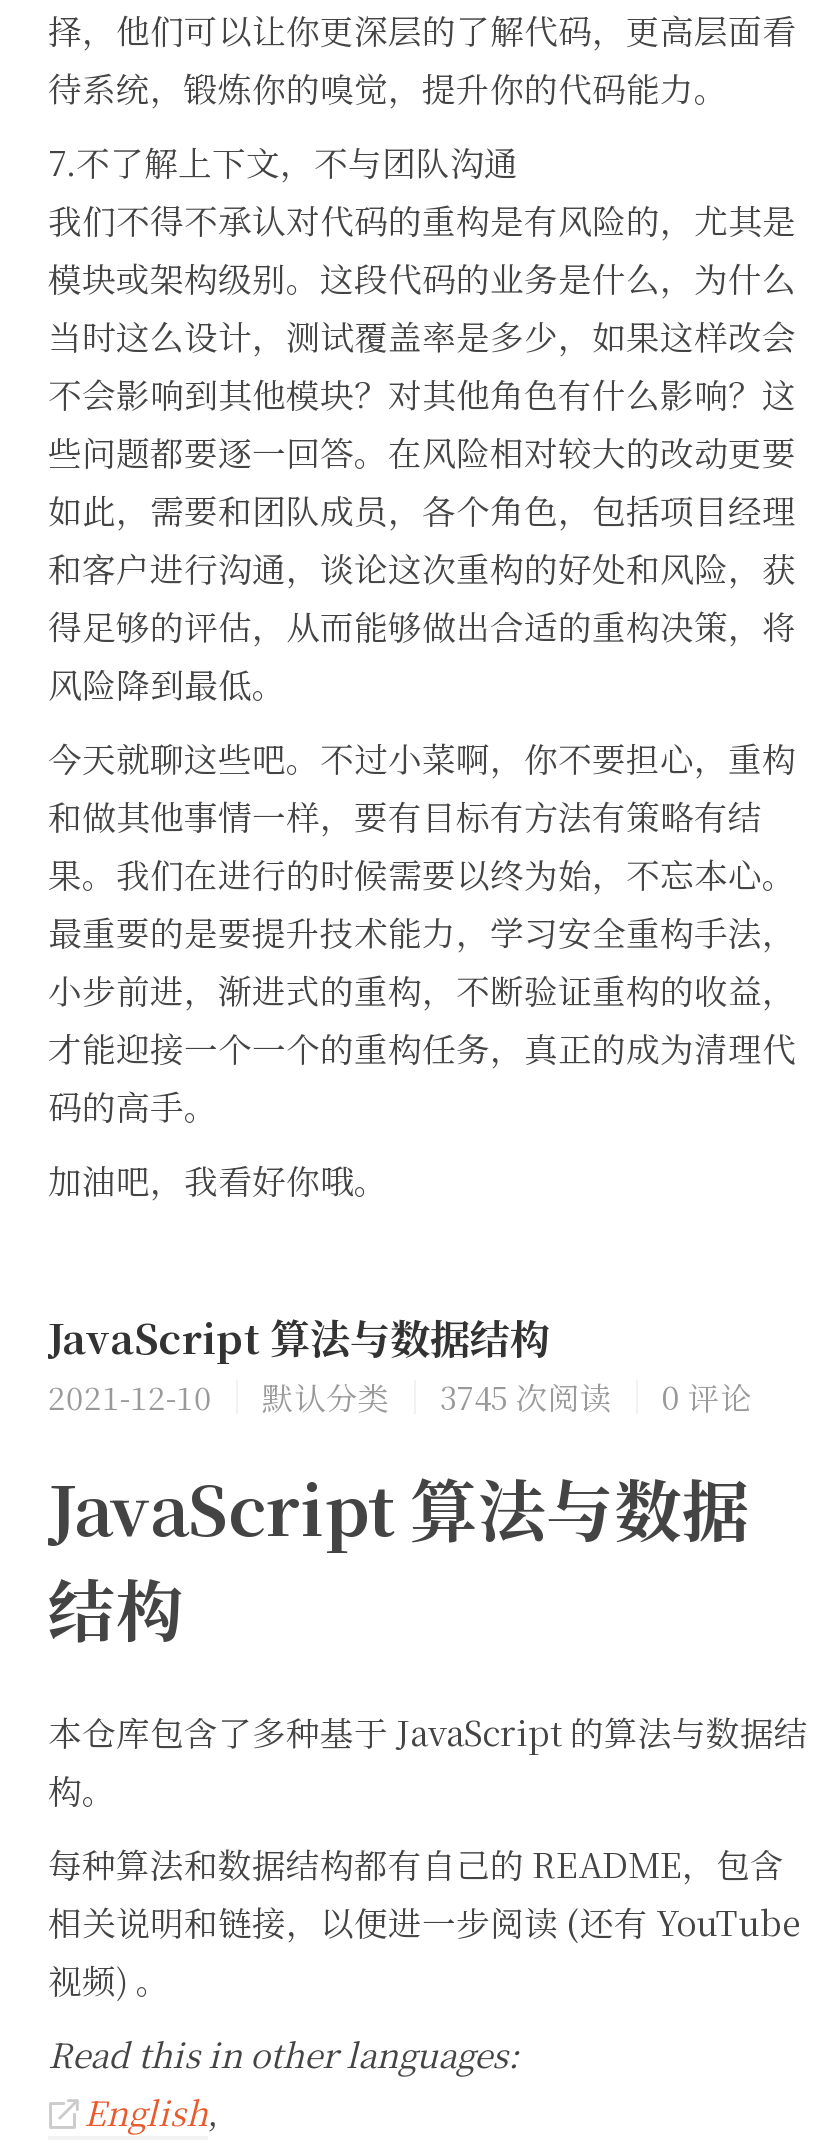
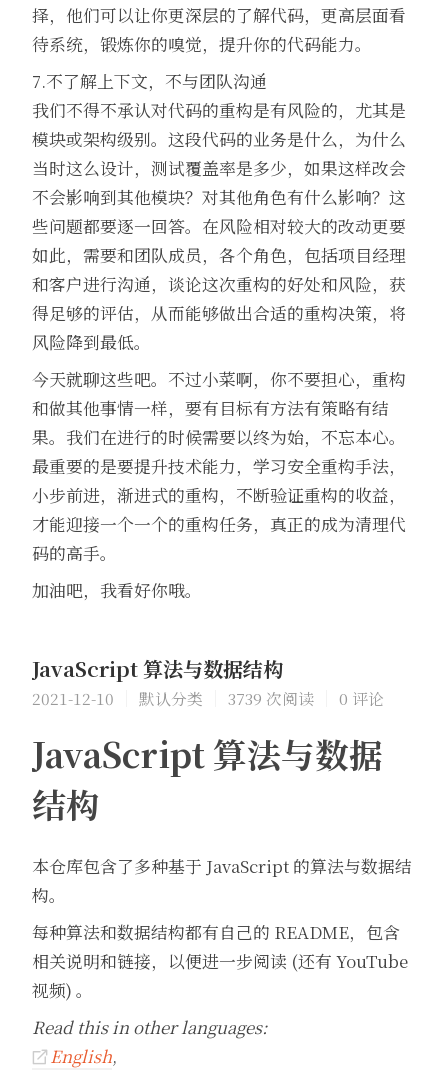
[48,1373,752,1417] 2021-12-10 默认分类 3745 次阅读 0 评论 -> [32,687,384,709] 2021-12-10 默认分类 3739 次阅读 0 评论

